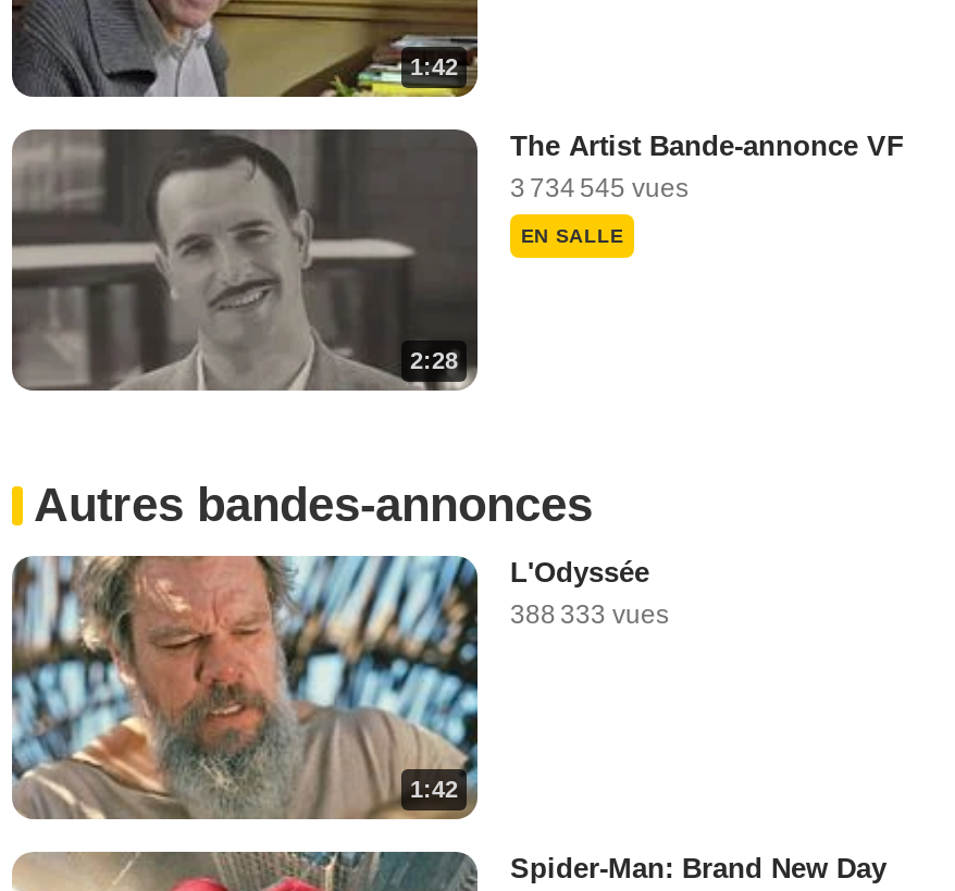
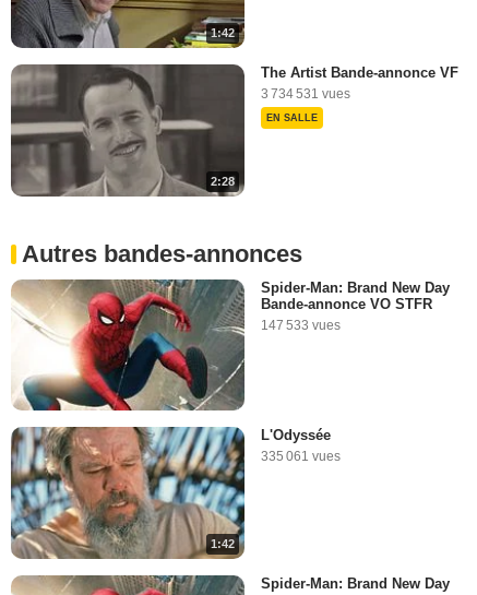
[510,173,689,203] 3 734 545 vues -> [261,87,350,102] 3 734 531 vues
none -> [11,278,450,412] [image] | Spider-Man: Brand New Day | Bande-annonce VO STFR | 147 533 vues
[510,600,669,631] 388 333 vues -> [261,449,341,464] 335 061 vues

